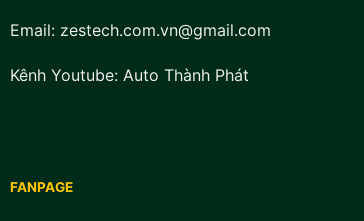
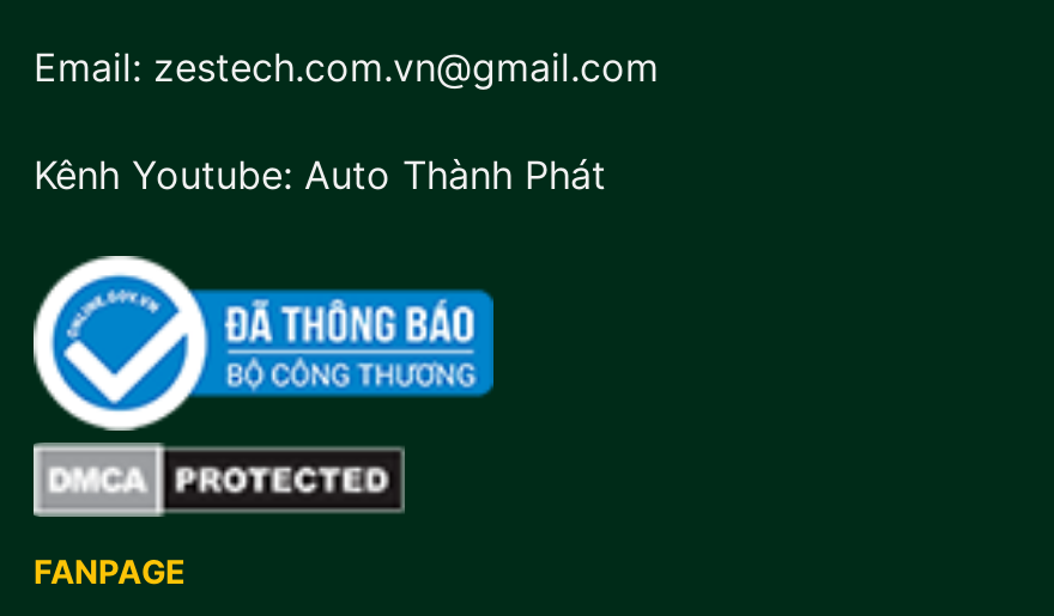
none -> [31,254,496,519] [image]

